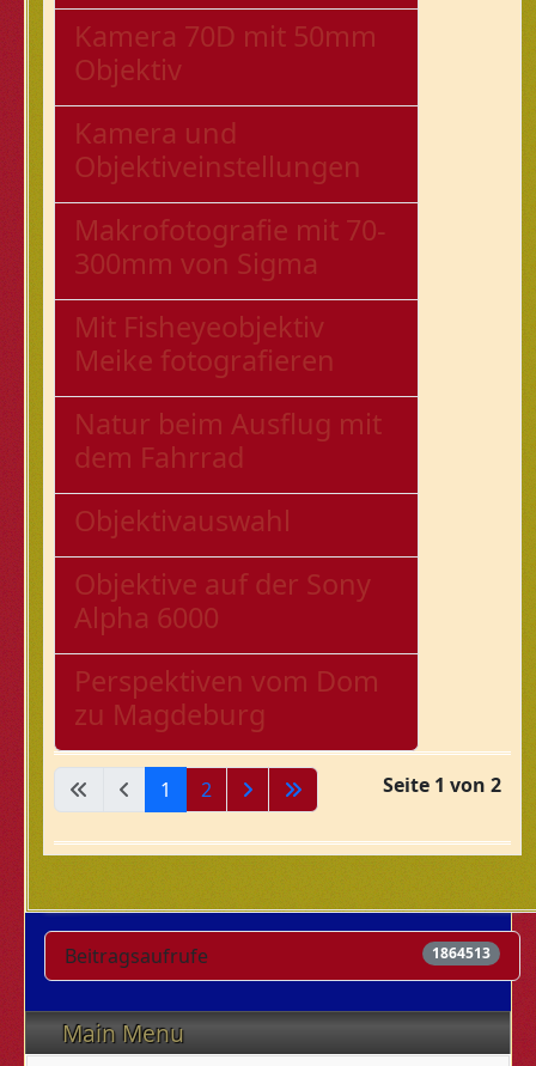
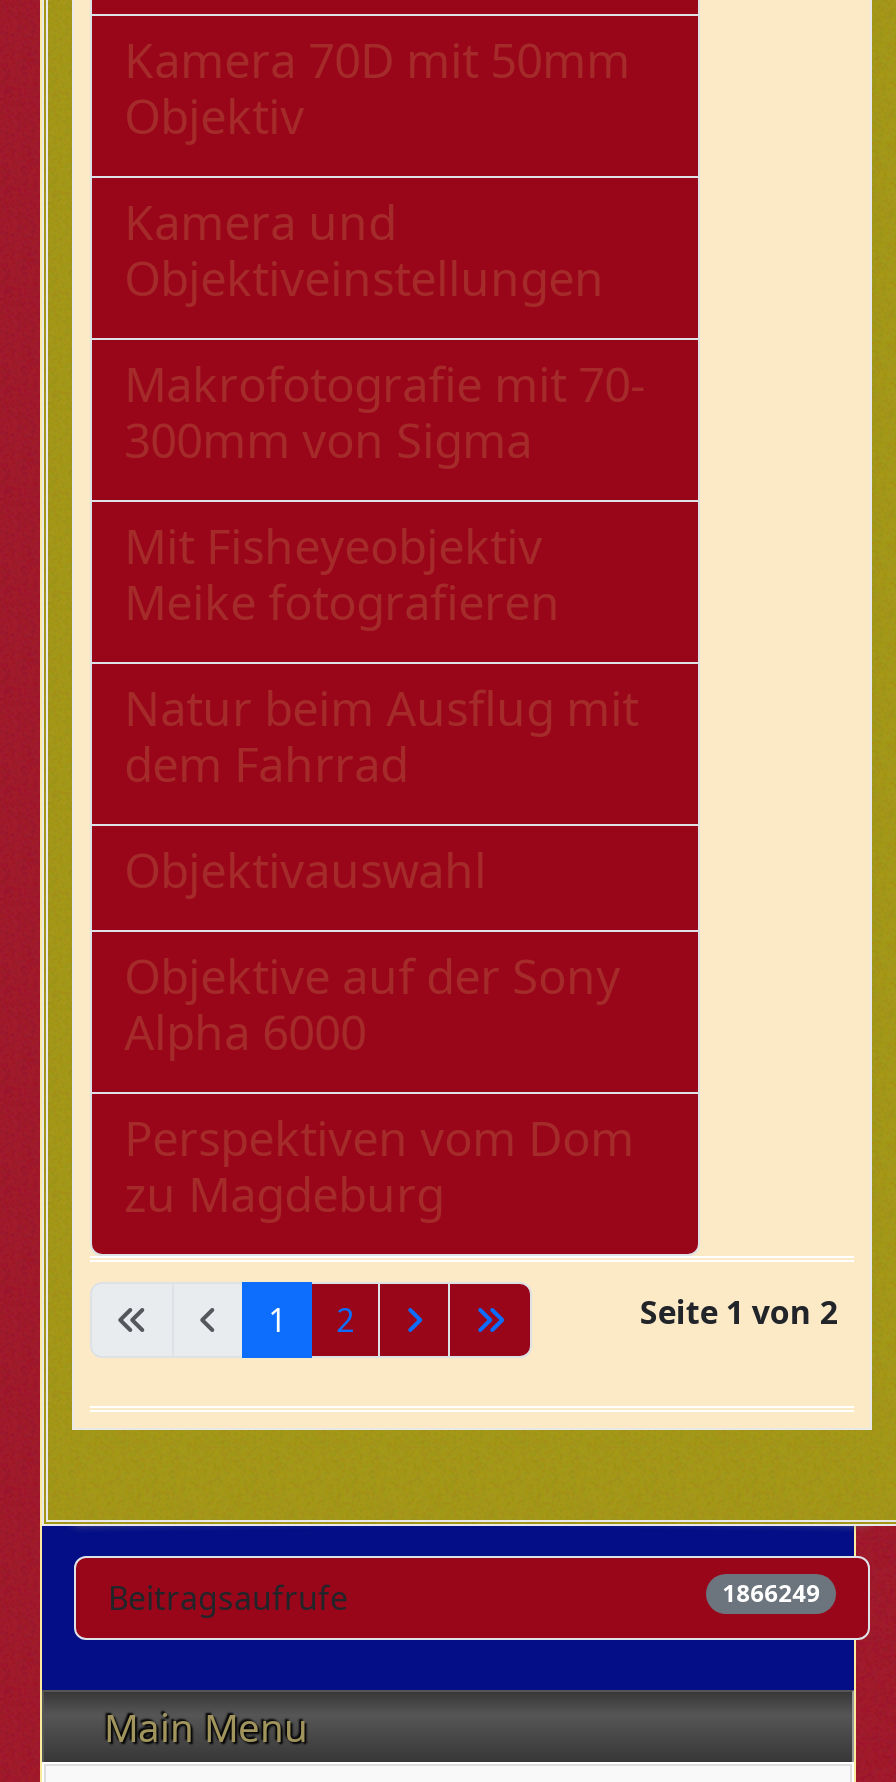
[432,943,491,963] 1864513 -> [722,1576,820,1610] 1866249

